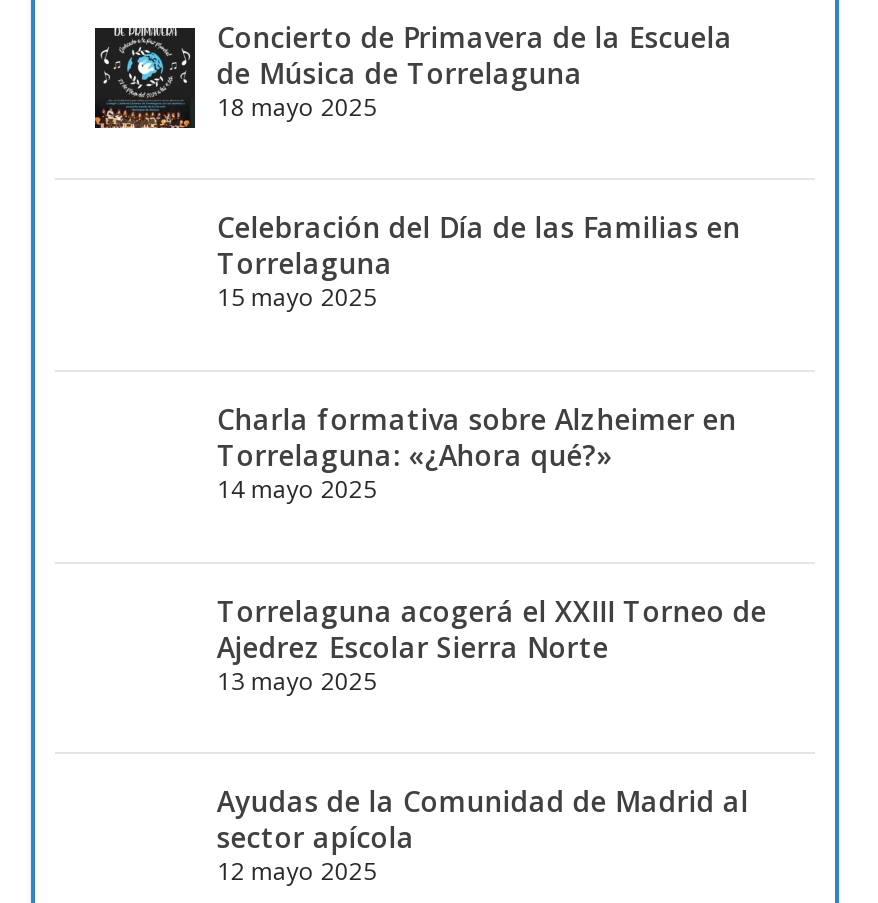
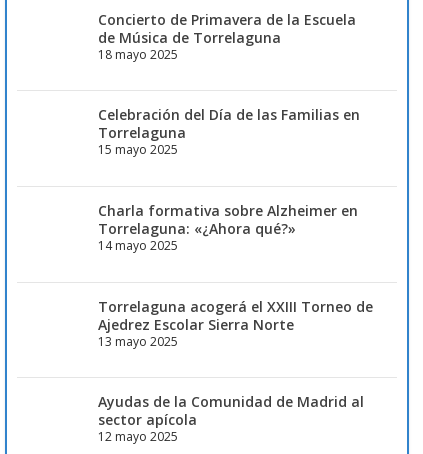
[93,26,197,130] [image] -> none

